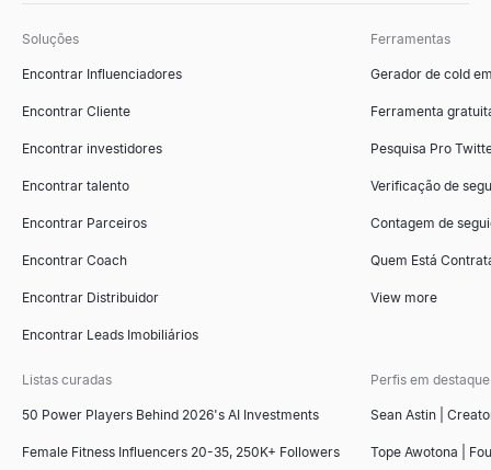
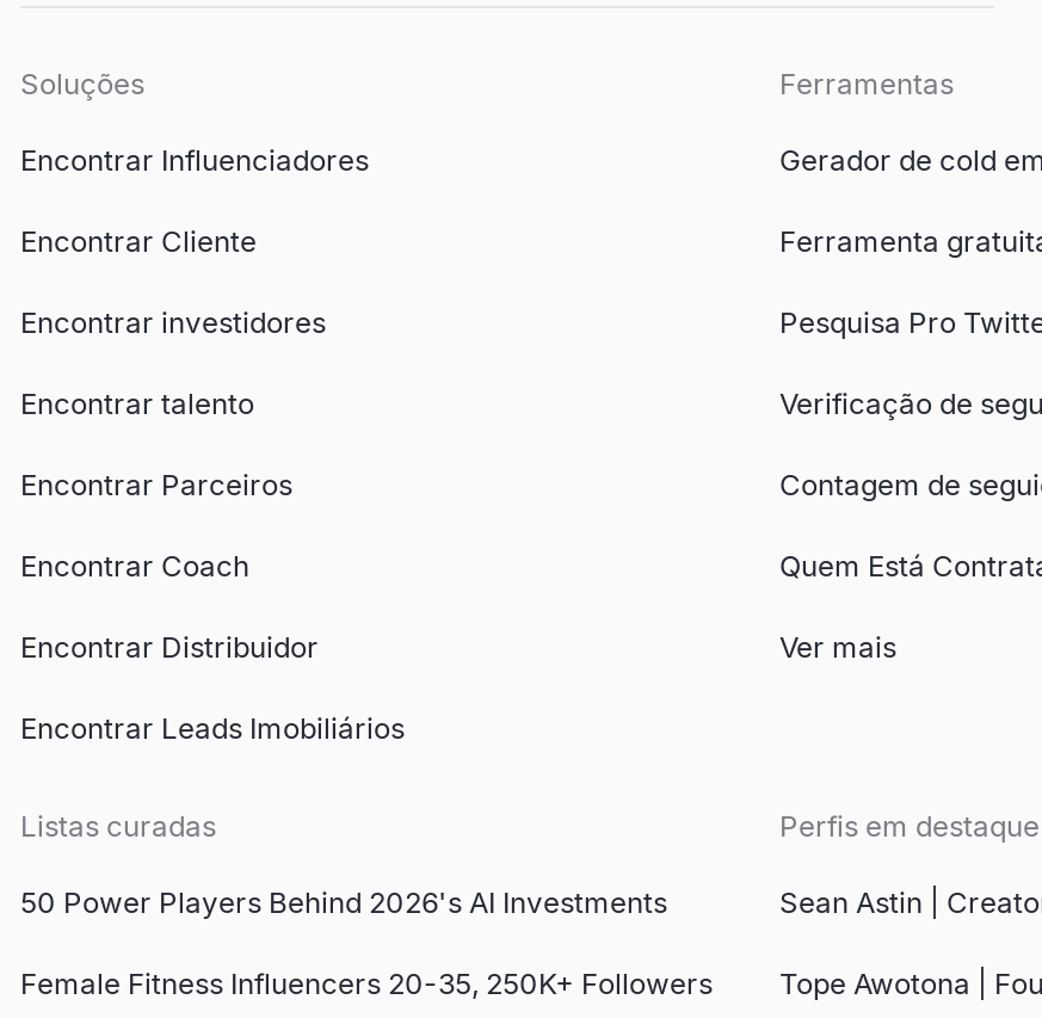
[370,289,437,306] View more -> [779,629,896,665] Ver mais

